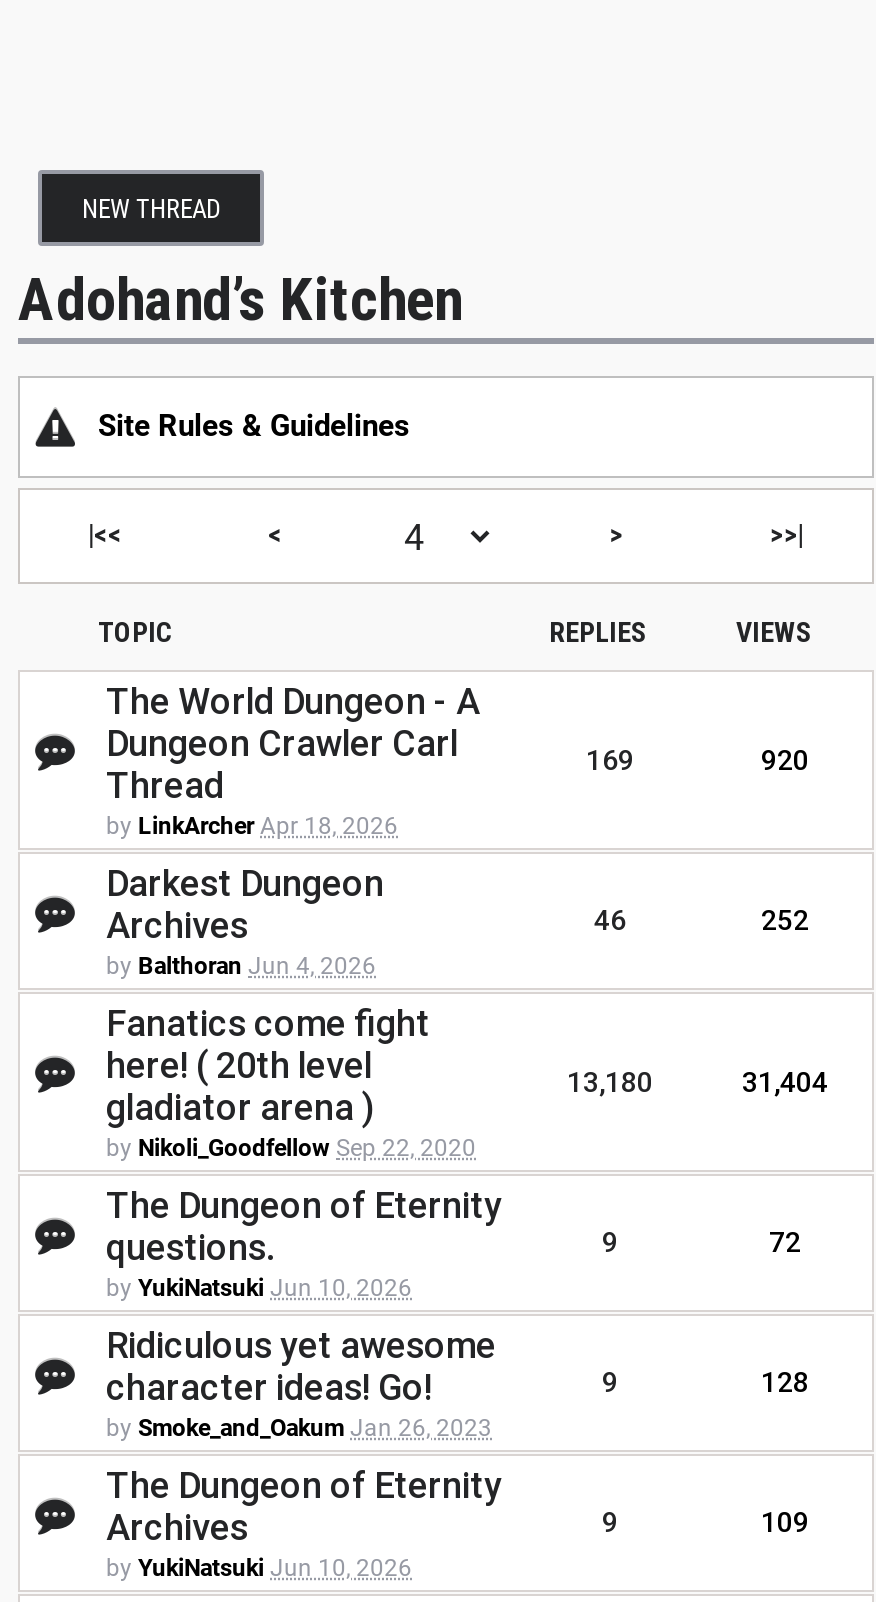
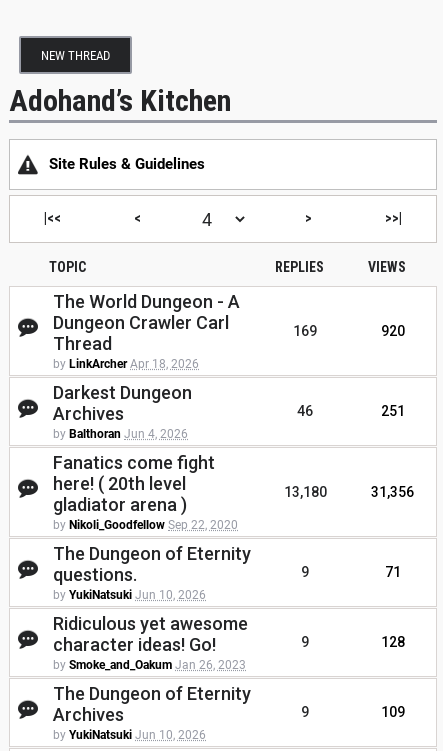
[761,904,809,936] 252 -> [380,403,404,419] 251
[742,1066,828,1098] 31,404 -> [371,484,414,500] 31,356
[769,1226,801,1258] 72 -> [384,564,400,580] 71

